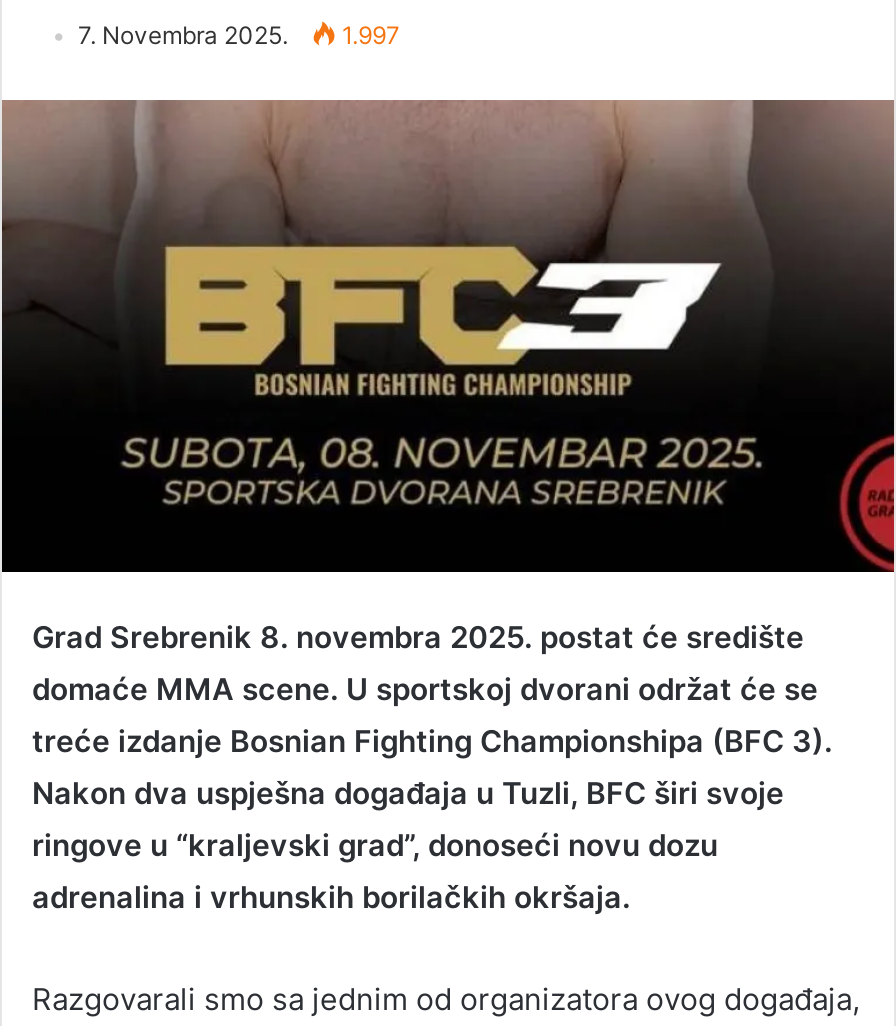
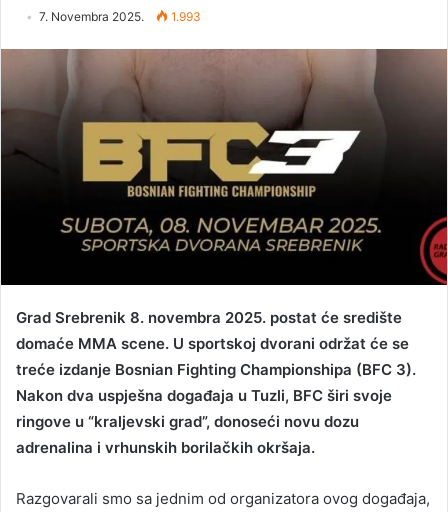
[78,21,400,51] 7. Novembra 2025. 1.997 -> [39,9,201,24] 7. Novembra 2025. 1.993

